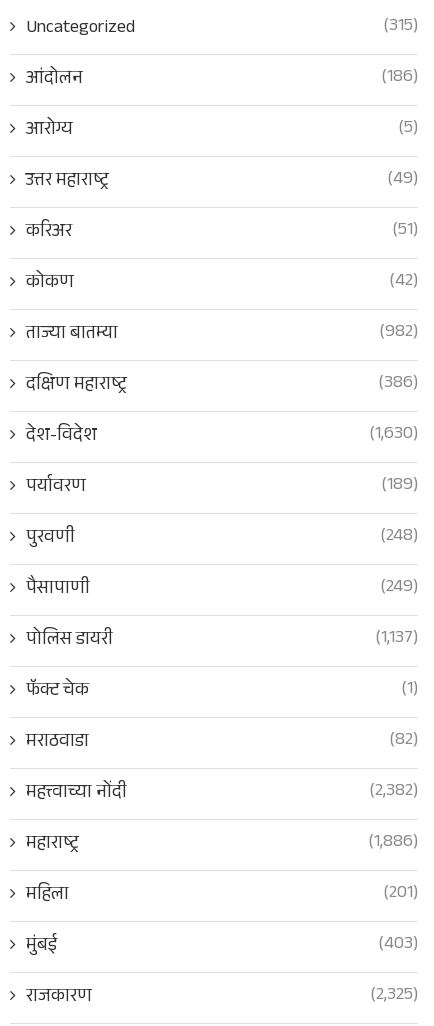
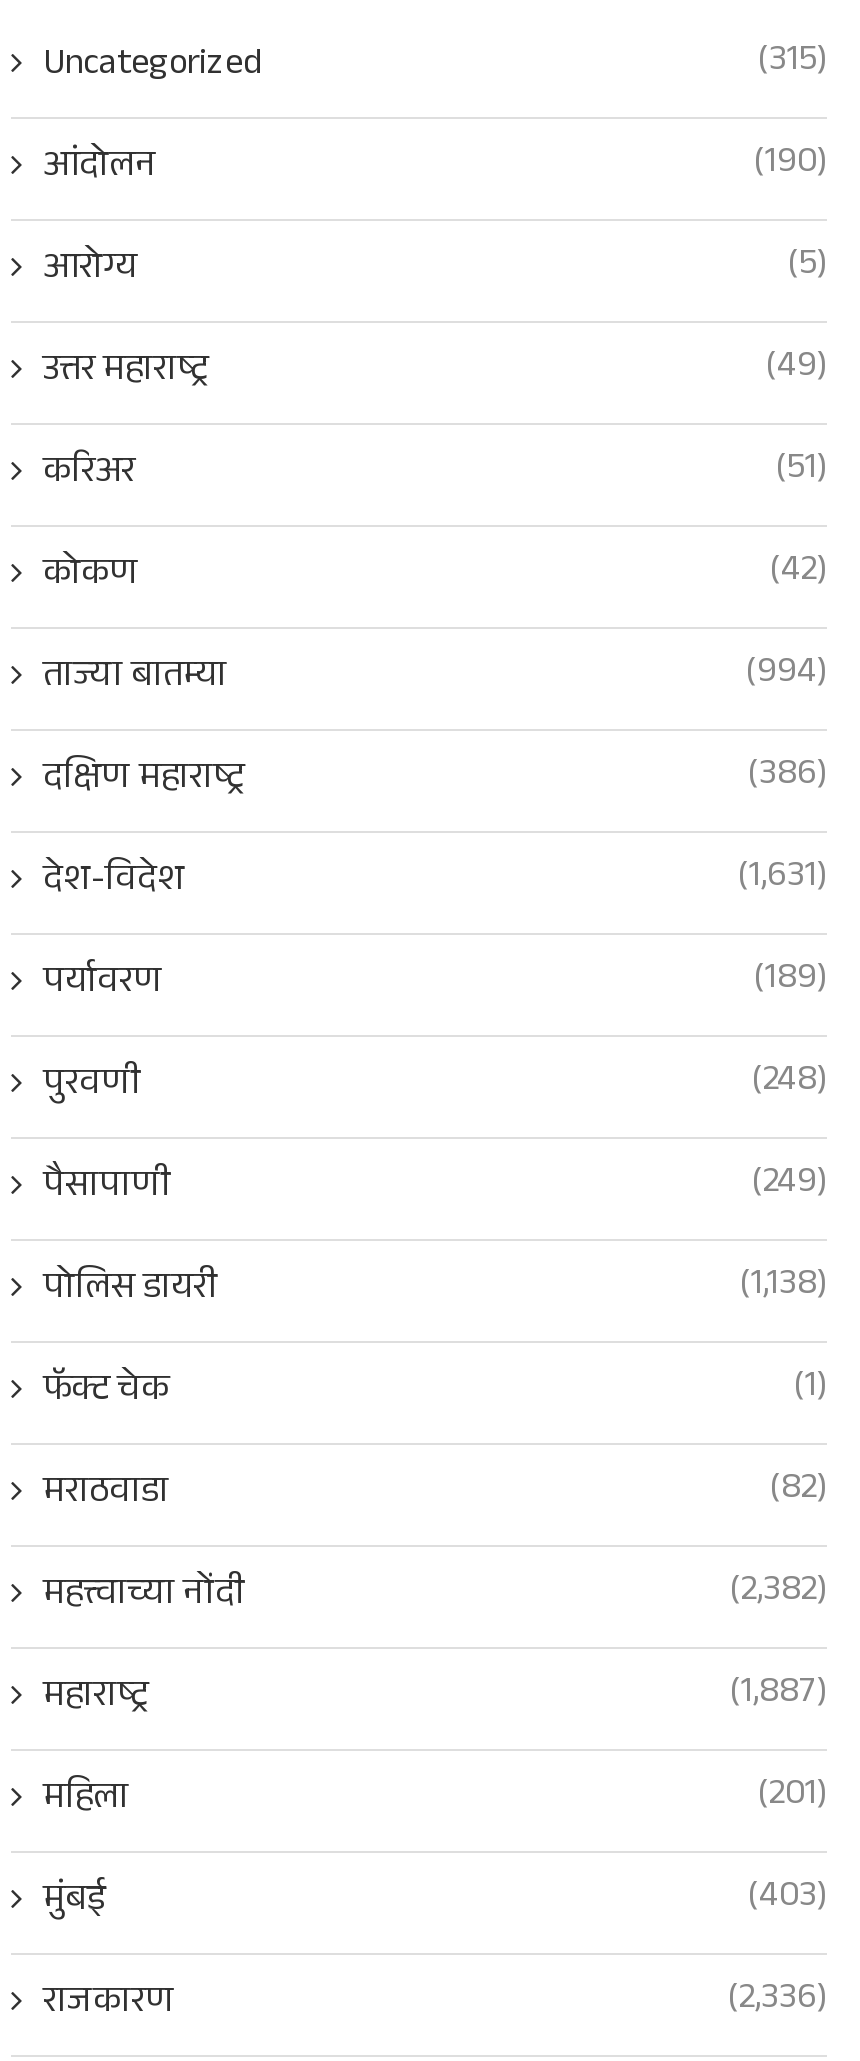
[381,63,418,93] (186) -> [753,135,827,195] (190)
[379,318,418,348] (982) -> [745,645,827,705] (994)
[369,420,418,450] (1,630) -> [737,849,827,909] (1,631)
[375,624,418,654] (1,137) -> [739,1257,827,1317] (1,138)
[368,828,418,858] (1,886) -> [729,1665,827,1725] (1,887)
[370,981,418,1011] (2,325) -> [727,1971,827,2031] (2,336)

